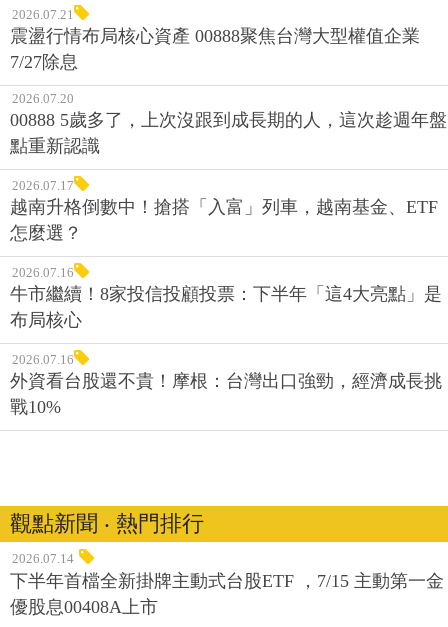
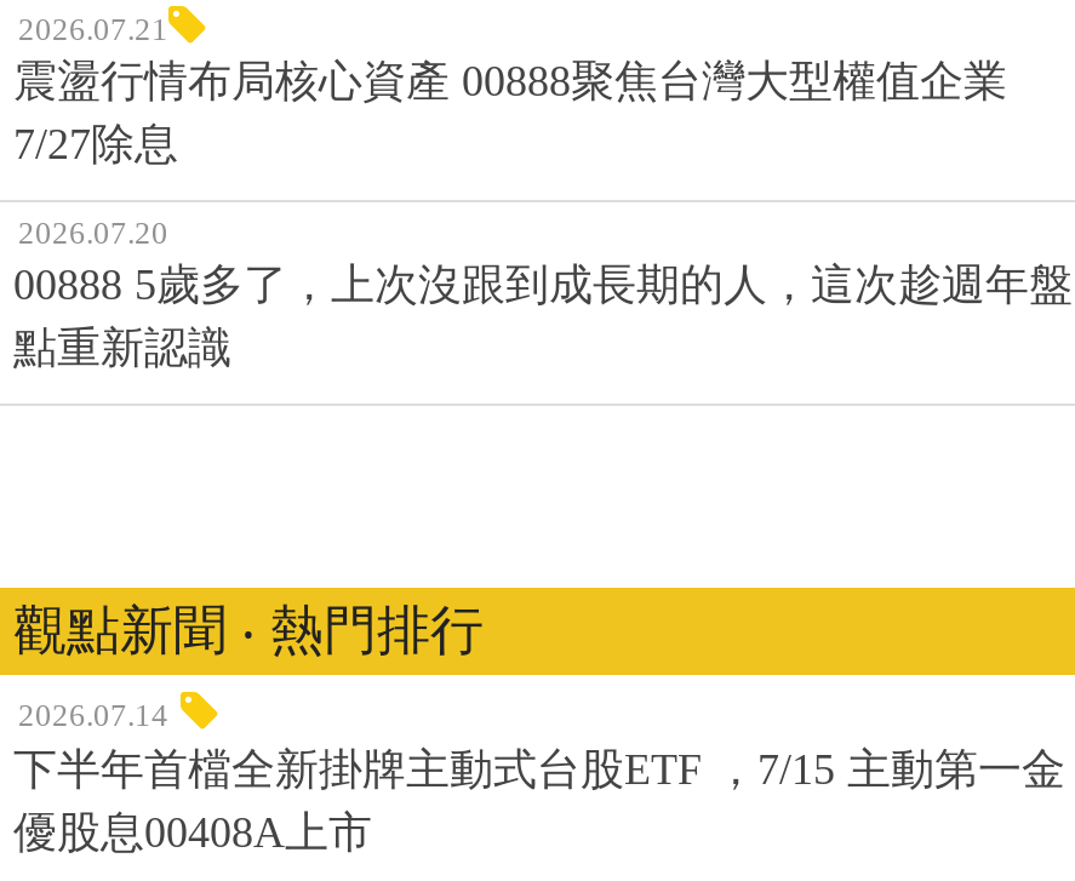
[10,178,442,417] 2026.07.17 | 越南升格倒數中！搶搭「入富」列車，越南基金、ETF | 怎麼選？ | 2026.07.16 | 牛市繼續！8家投信投顧投票：下半年「這4大亮點」是 | 布局核心 | 2026.07.16 | 外資看台股還不貴！摩根：台灣出口強勁，經濟成長挑 | 戰10% -> none

